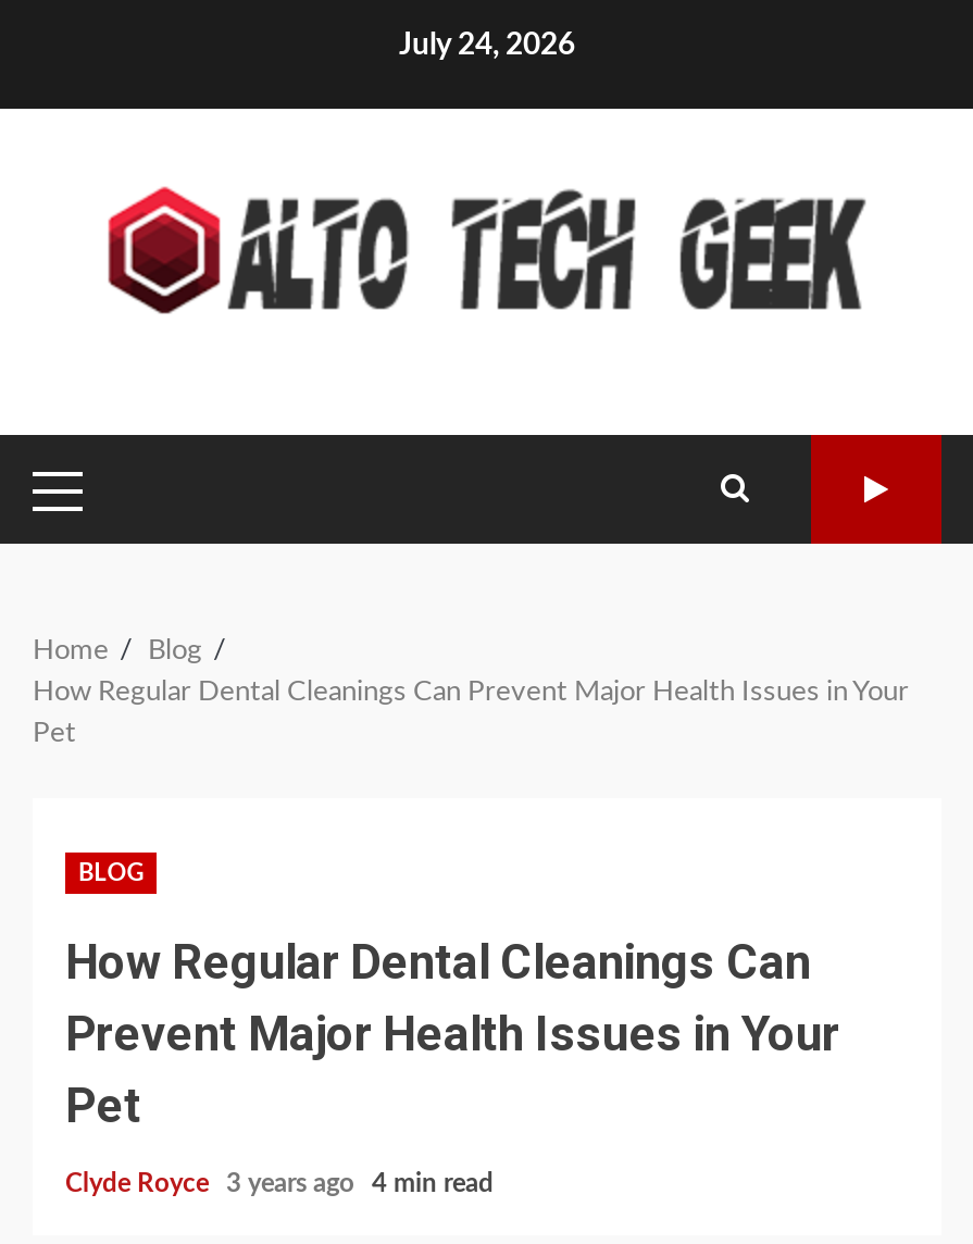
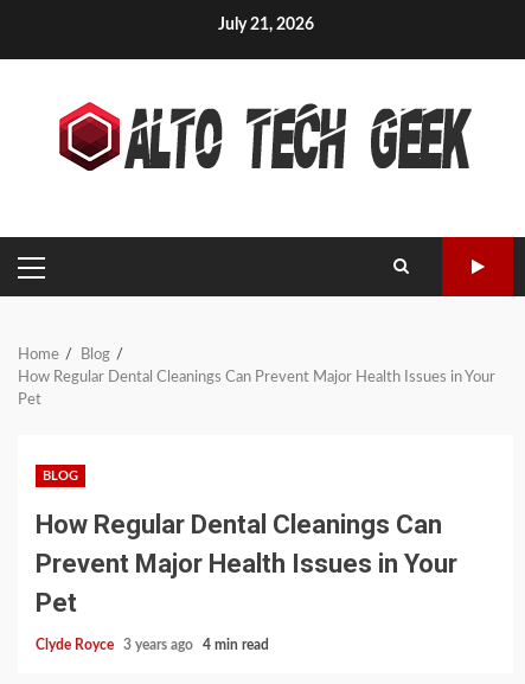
[399,30,575,61] July 24, 2026 -> [217,17,313,33] July 21, 2026

